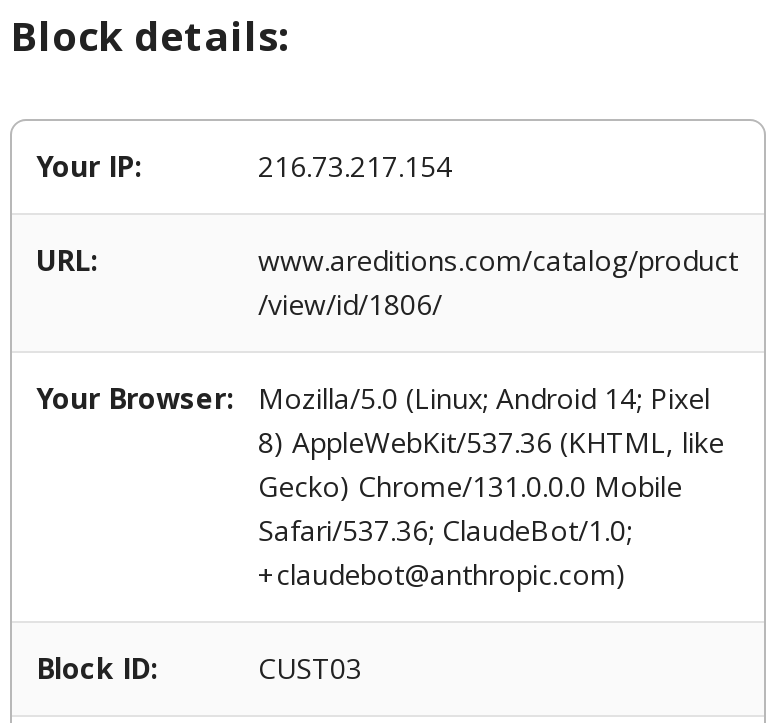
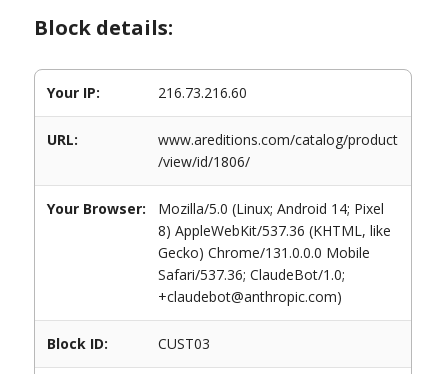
[258,147,452,185] 216.73.217.154 -> [158,83,247,102] 216.73.216.60

